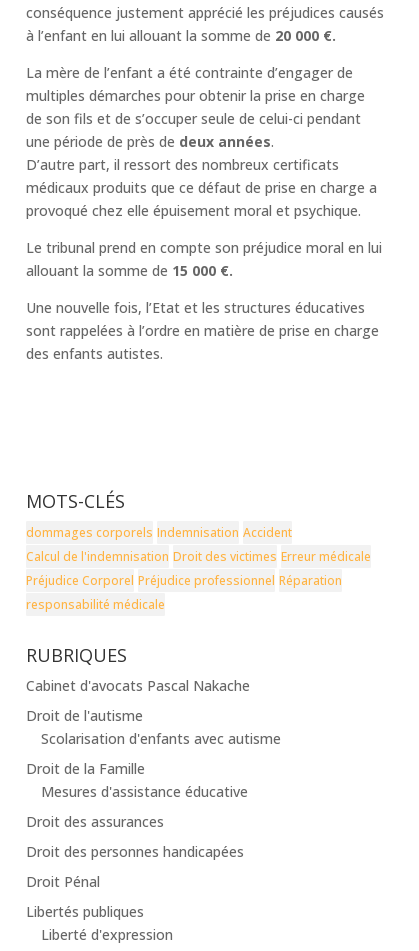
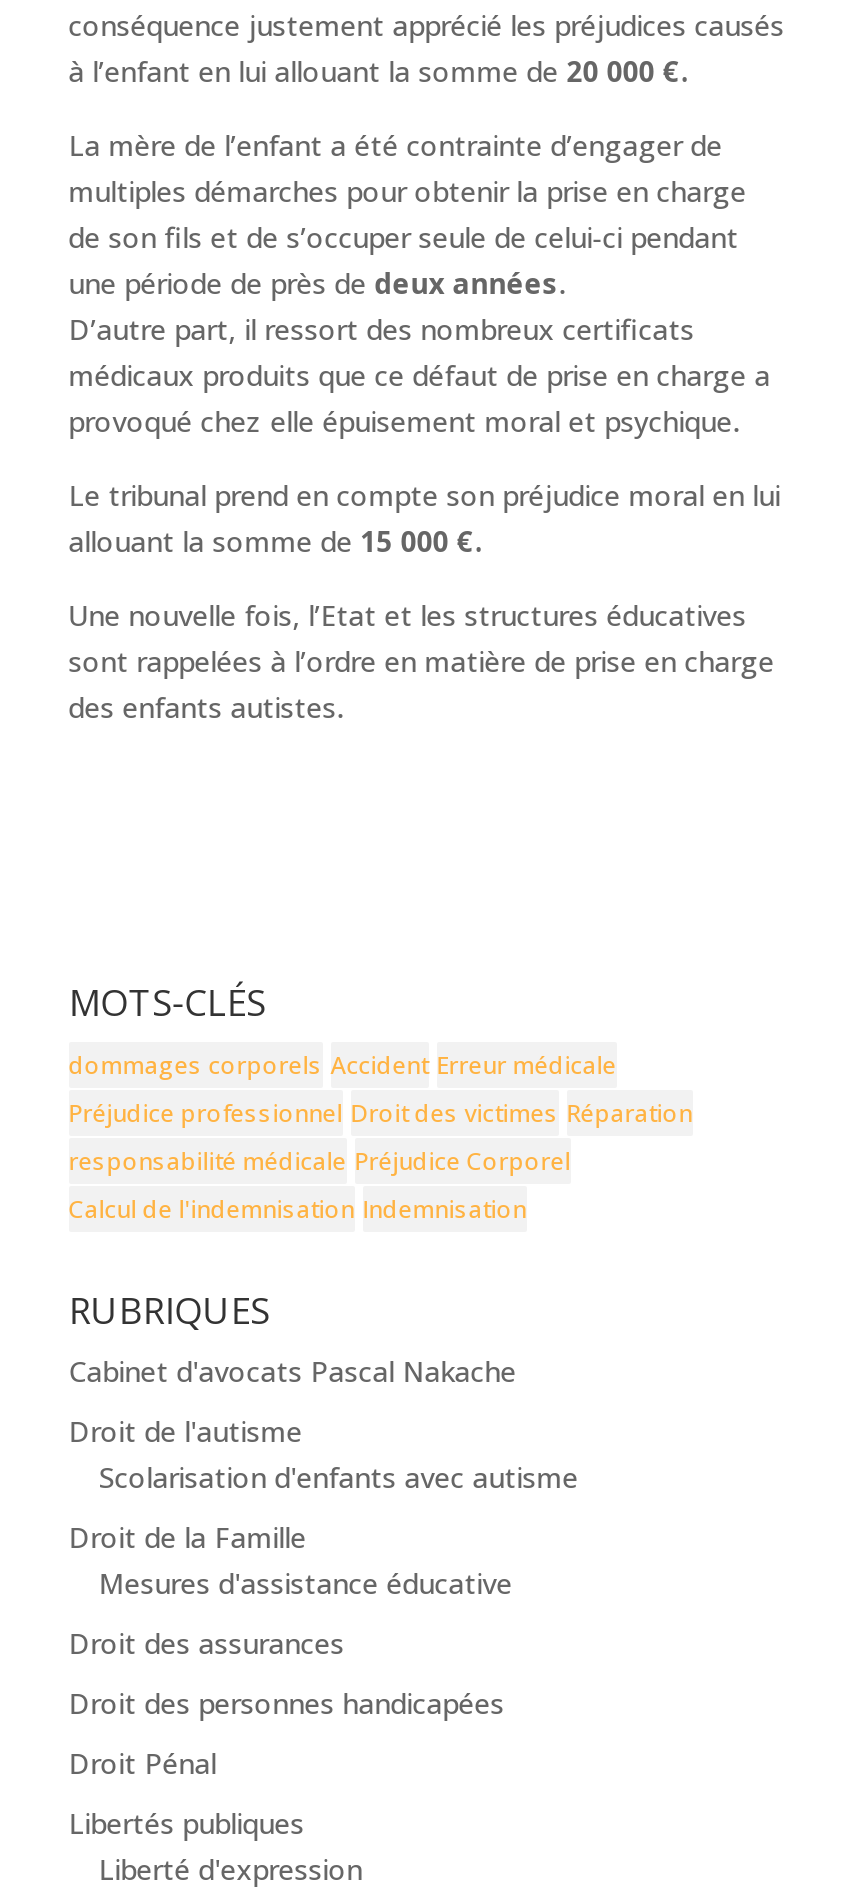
[26,524,371,613] dommages corporels Indemnisation Accident | Calcul de l'indemnisation Droit des victimes Erreur médicale | Préjudice Corporel Préjudice professionnel Réparation | responsabilité médicale -> [69,1048,693,1226] dommages corporels Accident Erreur médicale | Préjudice professionnel Droit des victimes Réparation | responsabilité médicale Préjudice Corporel | Calcul de l'indemnisation Indemnisation

